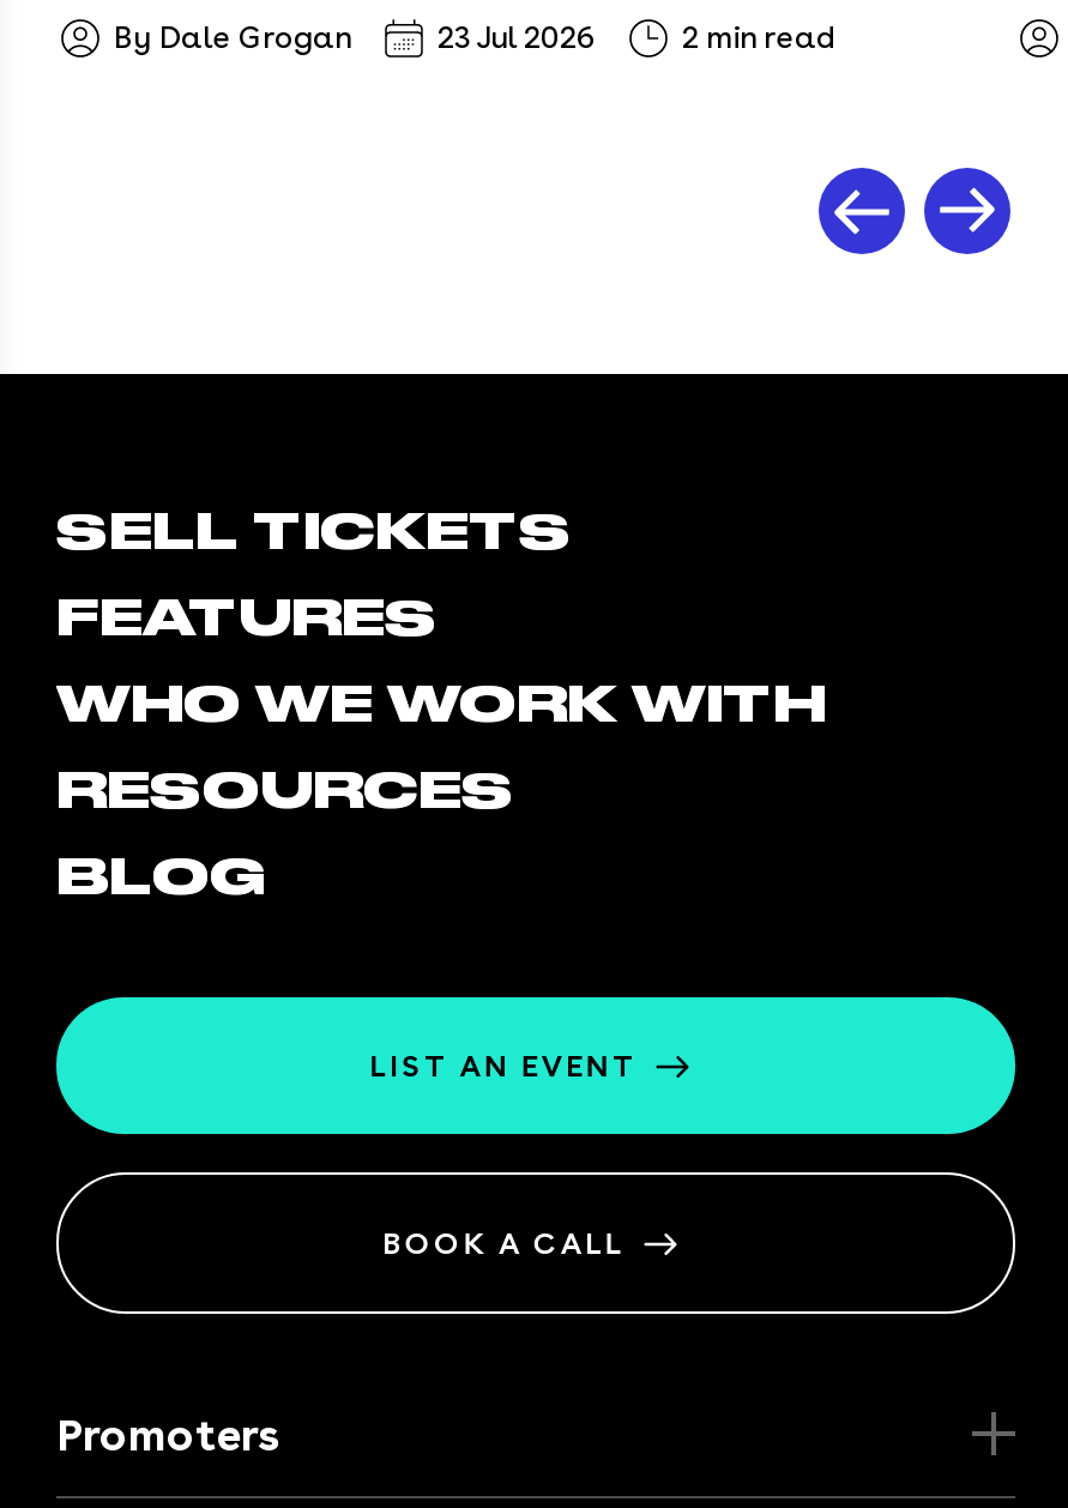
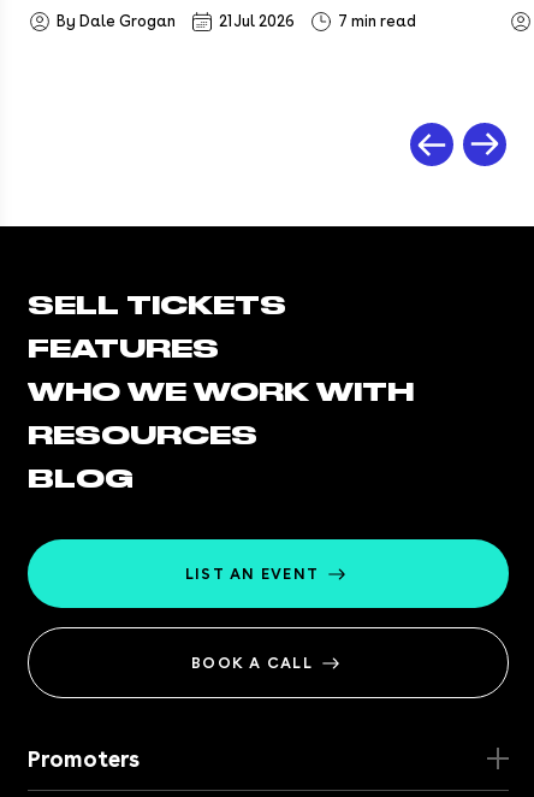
[438,19,835,55] 23 Jul 2026 | 2 min read -> [219,12,416,30] 21 Jul 2026 | 7 min read

